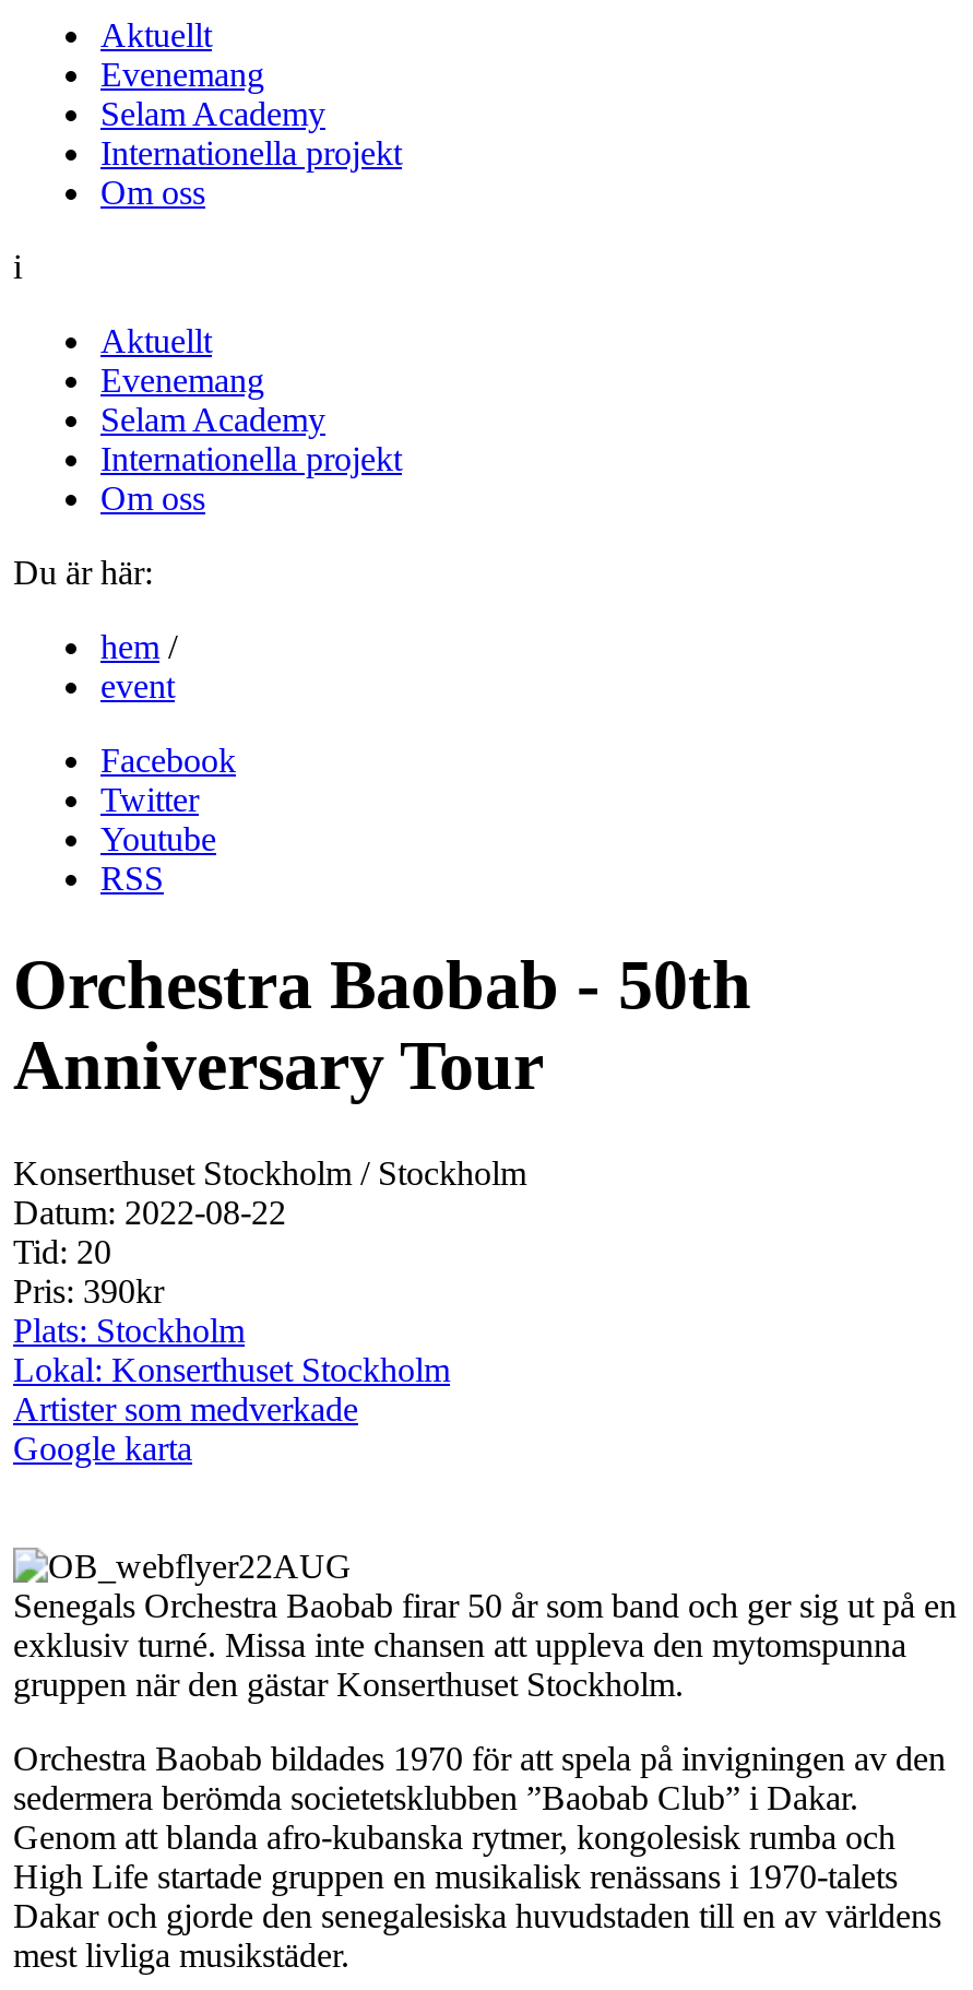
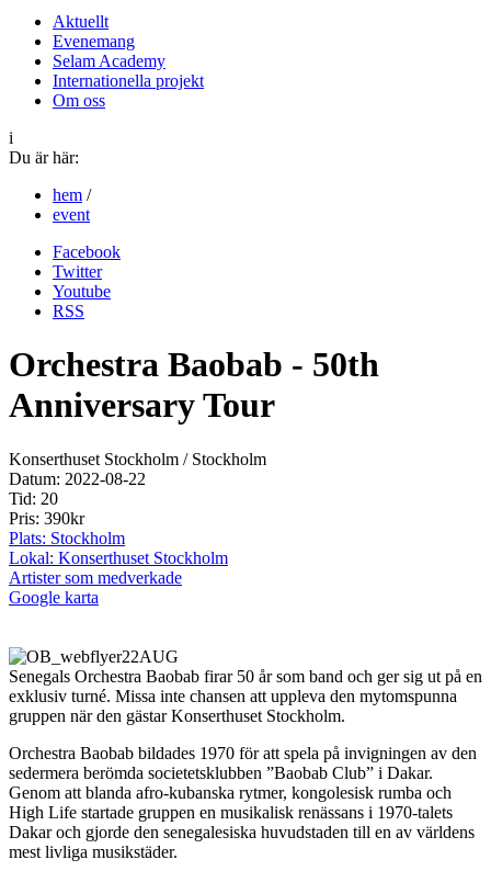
[100,322,402,517] Aktuellt | Evenemang | Selam Academy | Internationella projekt | Om oss -> none

